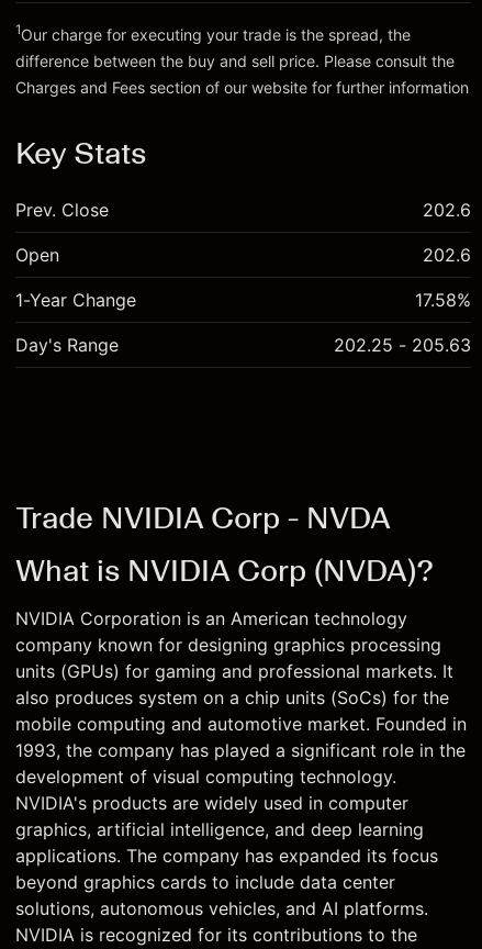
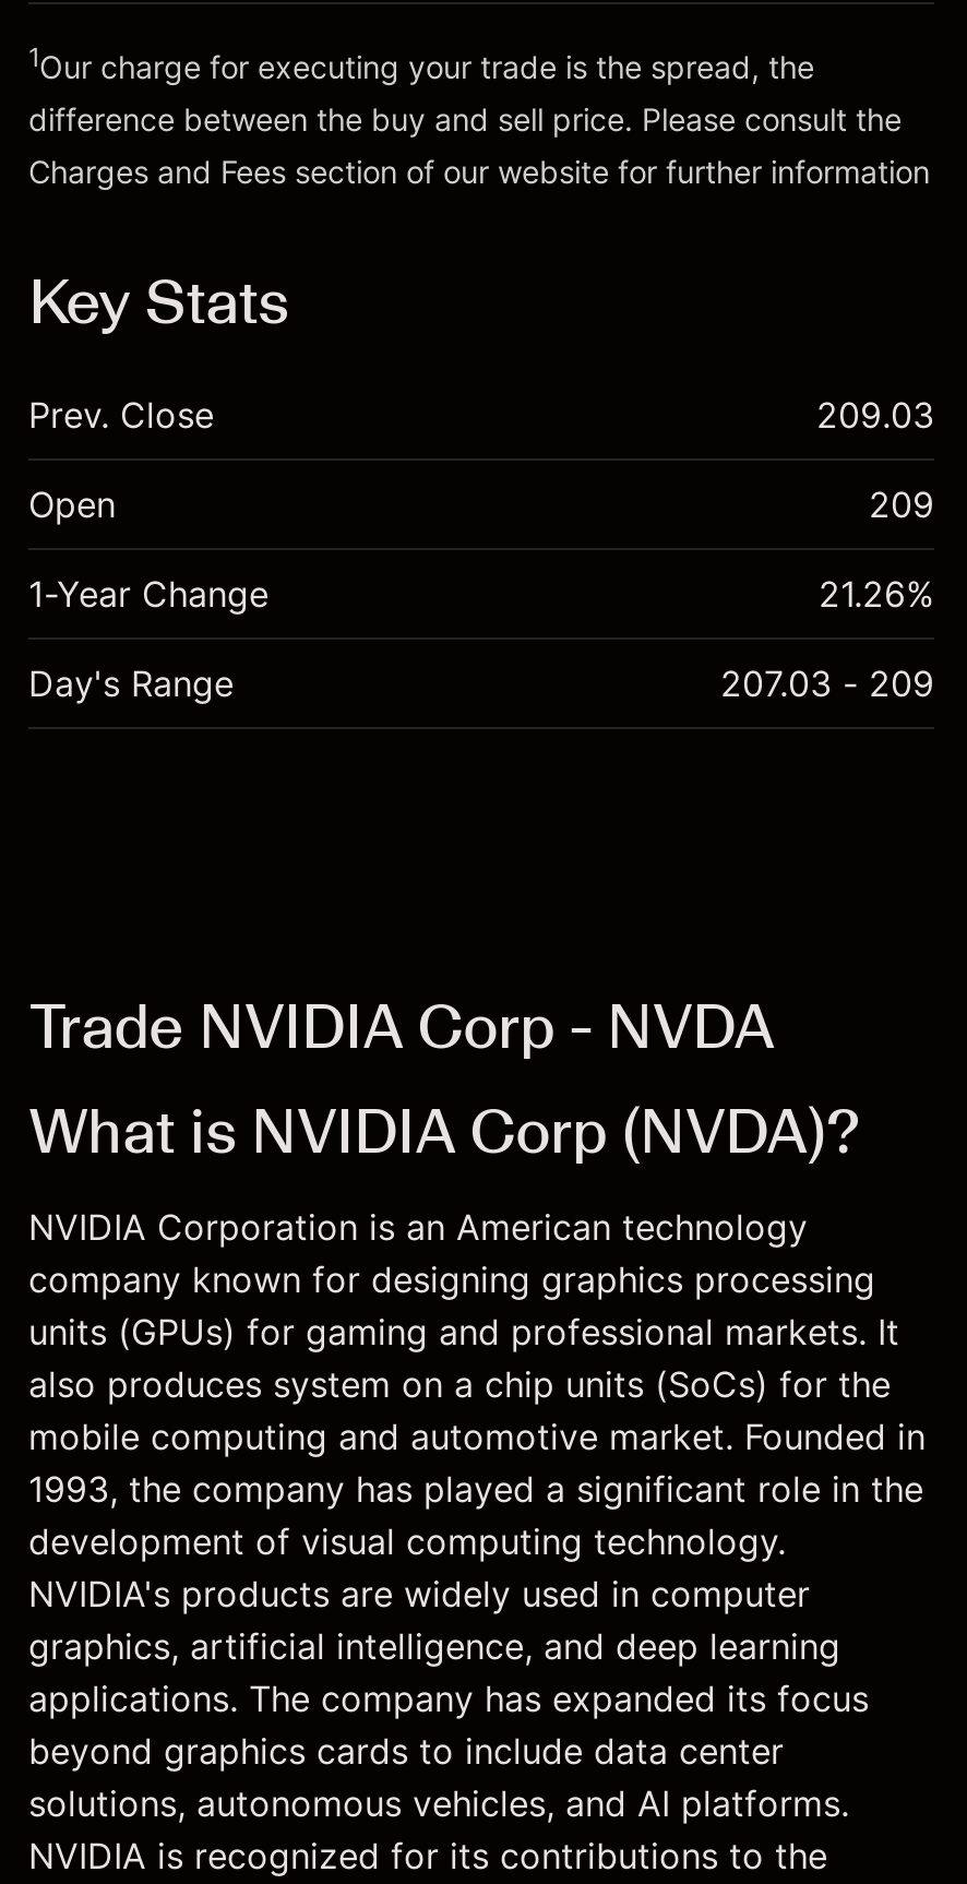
[423,199,471,221] 202.6 -> [816,393,934,437] 209.03
[423,244,471,266] 202.6 -> [869,482,934,526] 209
[415,289,471,311] 17.58% -> [819,572,934,616] 21.26%
[334,334,471,356] 202.25 - 205.63 -> [720,661,934,705] 207.03 - 209

